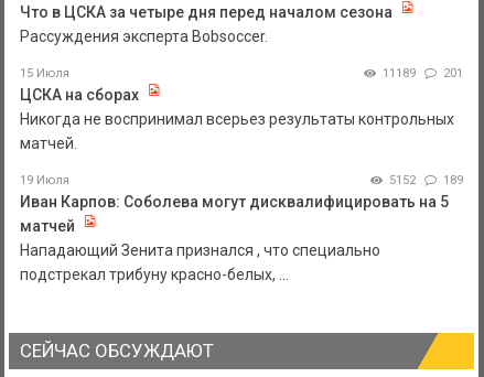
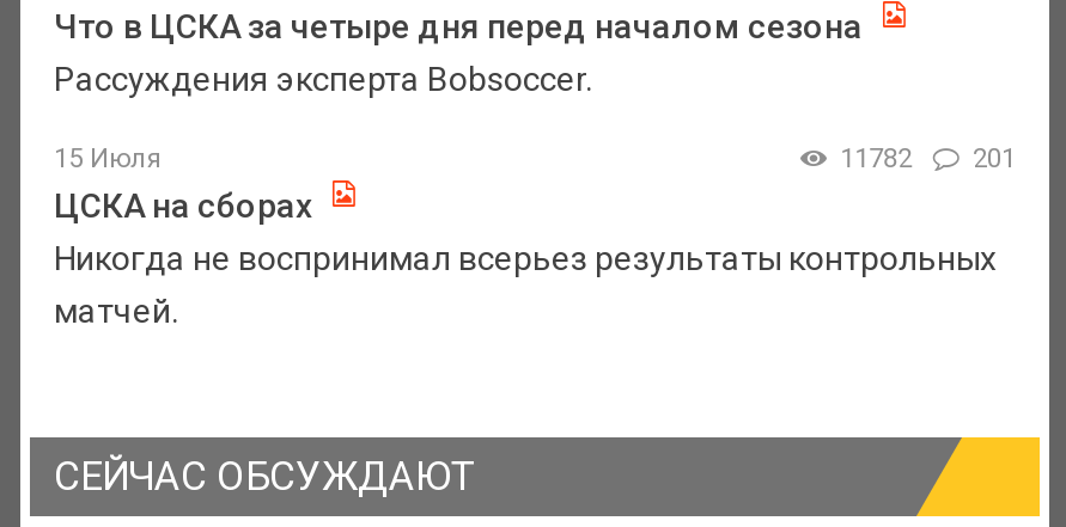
[382,66,463,80] 11189 201 -> [840,143,1016,174] 11782 201
[20,173,463,283] 19 Июля | 5152 | 189 | Иван Карпов: Соболева могут дисквалифицировать на 5 | матчей | Нападающий Зенита признался , что специально | подстрекал трибуну красно-белых, ... -> none

